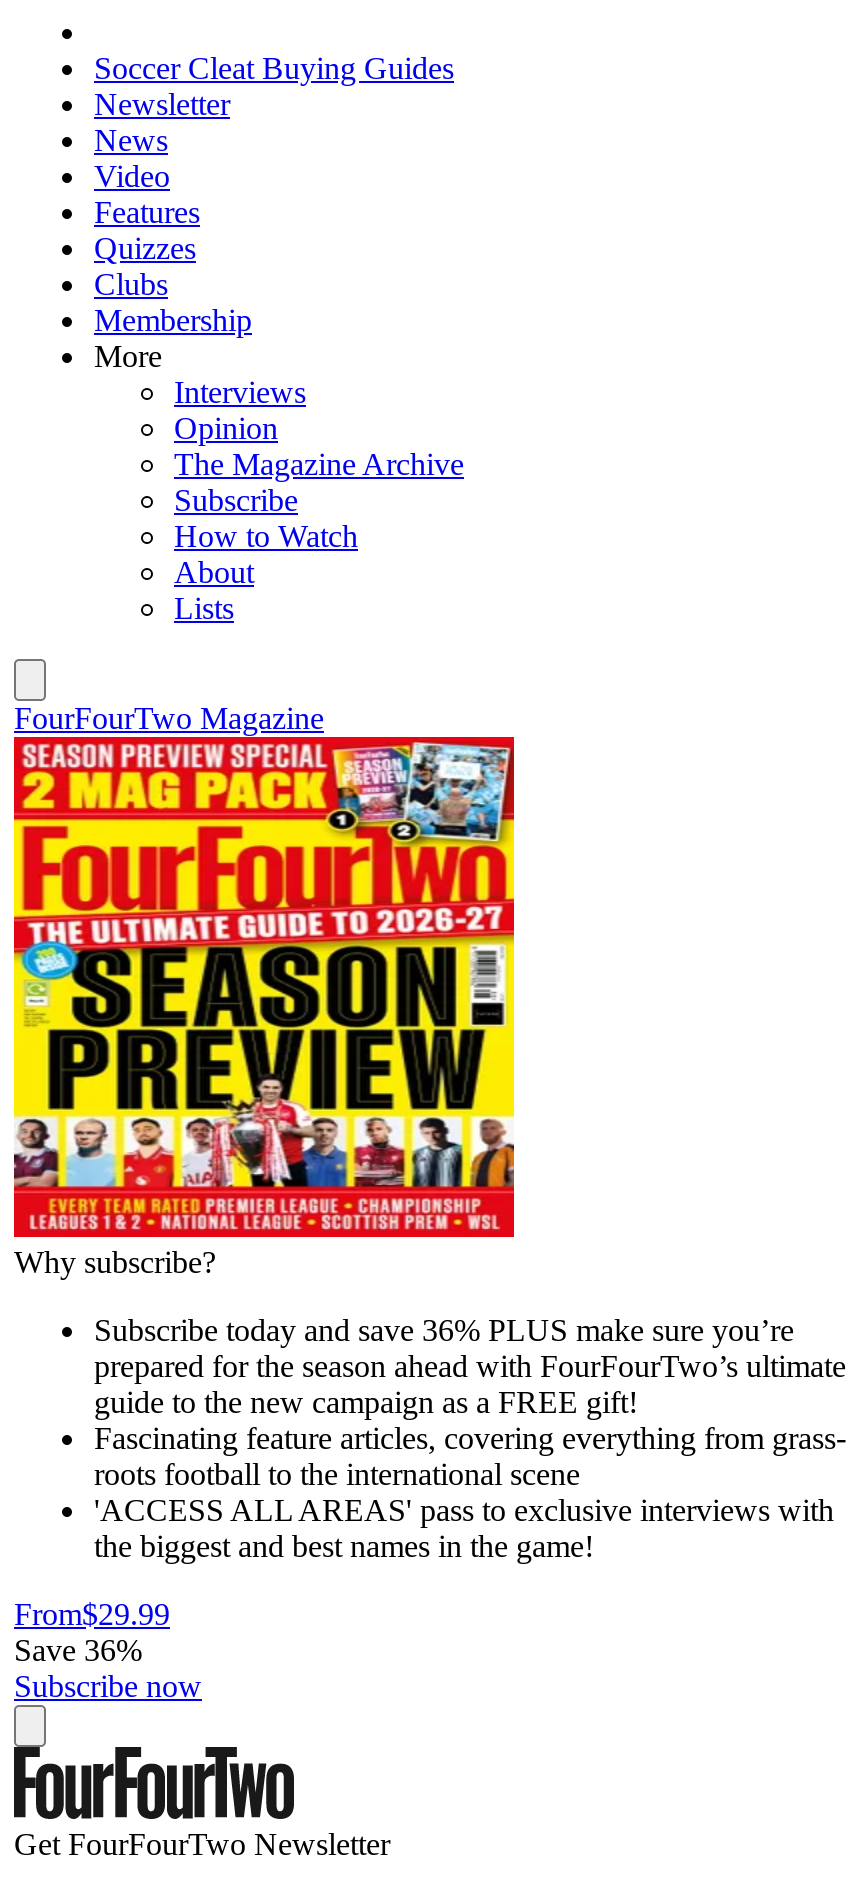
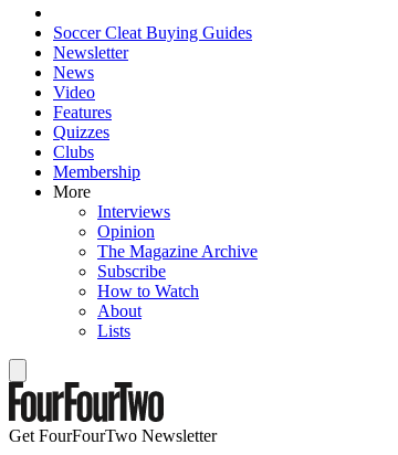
[14,700,324,734] FourFourTwo Magazine -> none
[12,735,846,1702] [image] | Why subscribe? | Subscribe today and save 36% PLUS make sure you’re | prepared for the season ahead with FourFourTwo’s ultimate | guide to the new campaign as a FREE gift! | Fascinating feature articles, covering everything from grass- | roots football to the international scene | 'ACCESS ALL AREAS' pass to exclusive interviews with | the biggest and best names in the game! | From$29.99 | Save 36% | Subscribe now -> none

